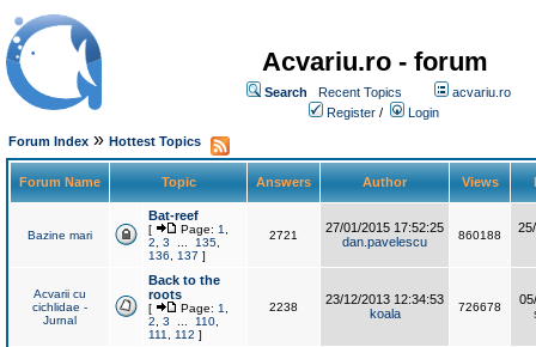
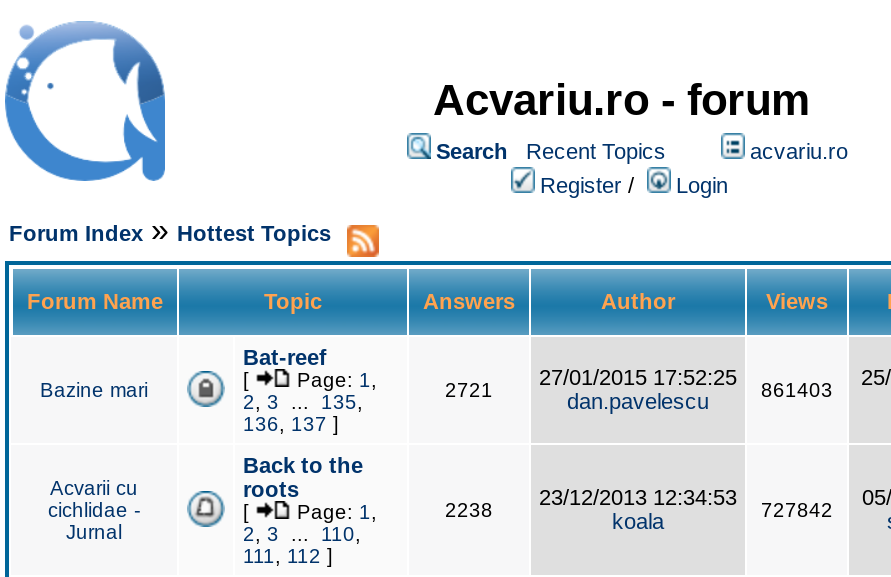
[458,229,501,242] 860188 -> [761,379,833,401] 861403
[458,300,501,313] 726678 -> [761,499,833,521] 727842

